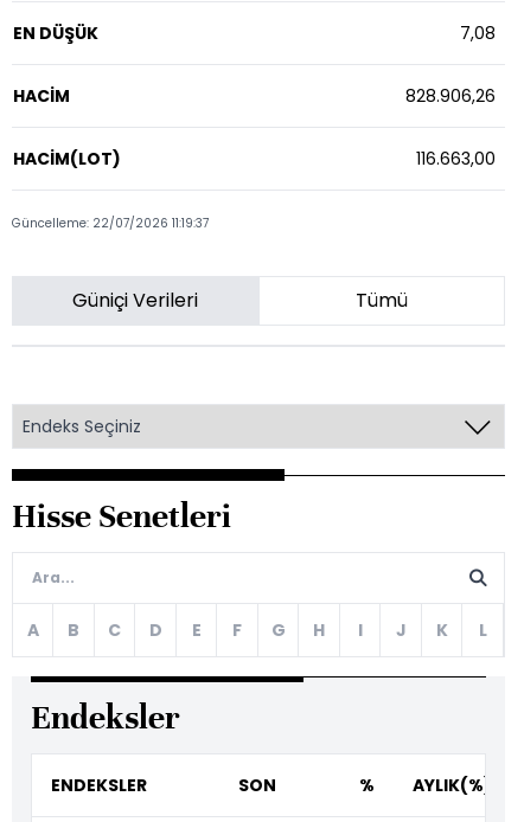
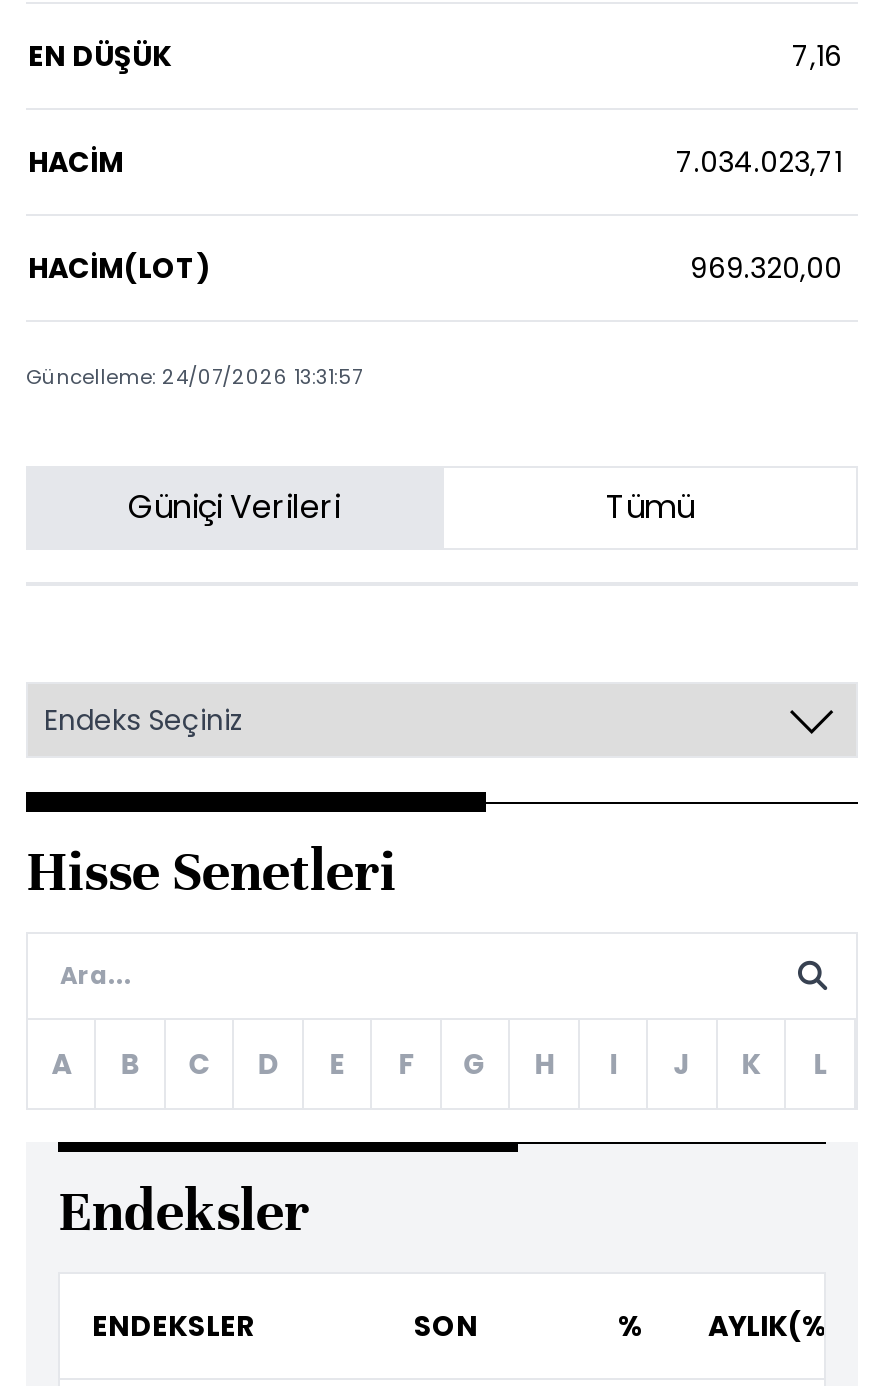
[460,21,496,45] 7,08 -> [792,36,842,76] 7,16
[405,84,496,108] 828.906,26 -> [676,142,842,182] 7.034.023,71
[416,147,496,171] 116.663,00 -> [690,248,842,288] 969.320,00
[12,214,209,232] Güncelleme: 22/07/2026 11:19:37 -> [26,362,362,392] Güncelleme: 24/07/2026 13:31:57

